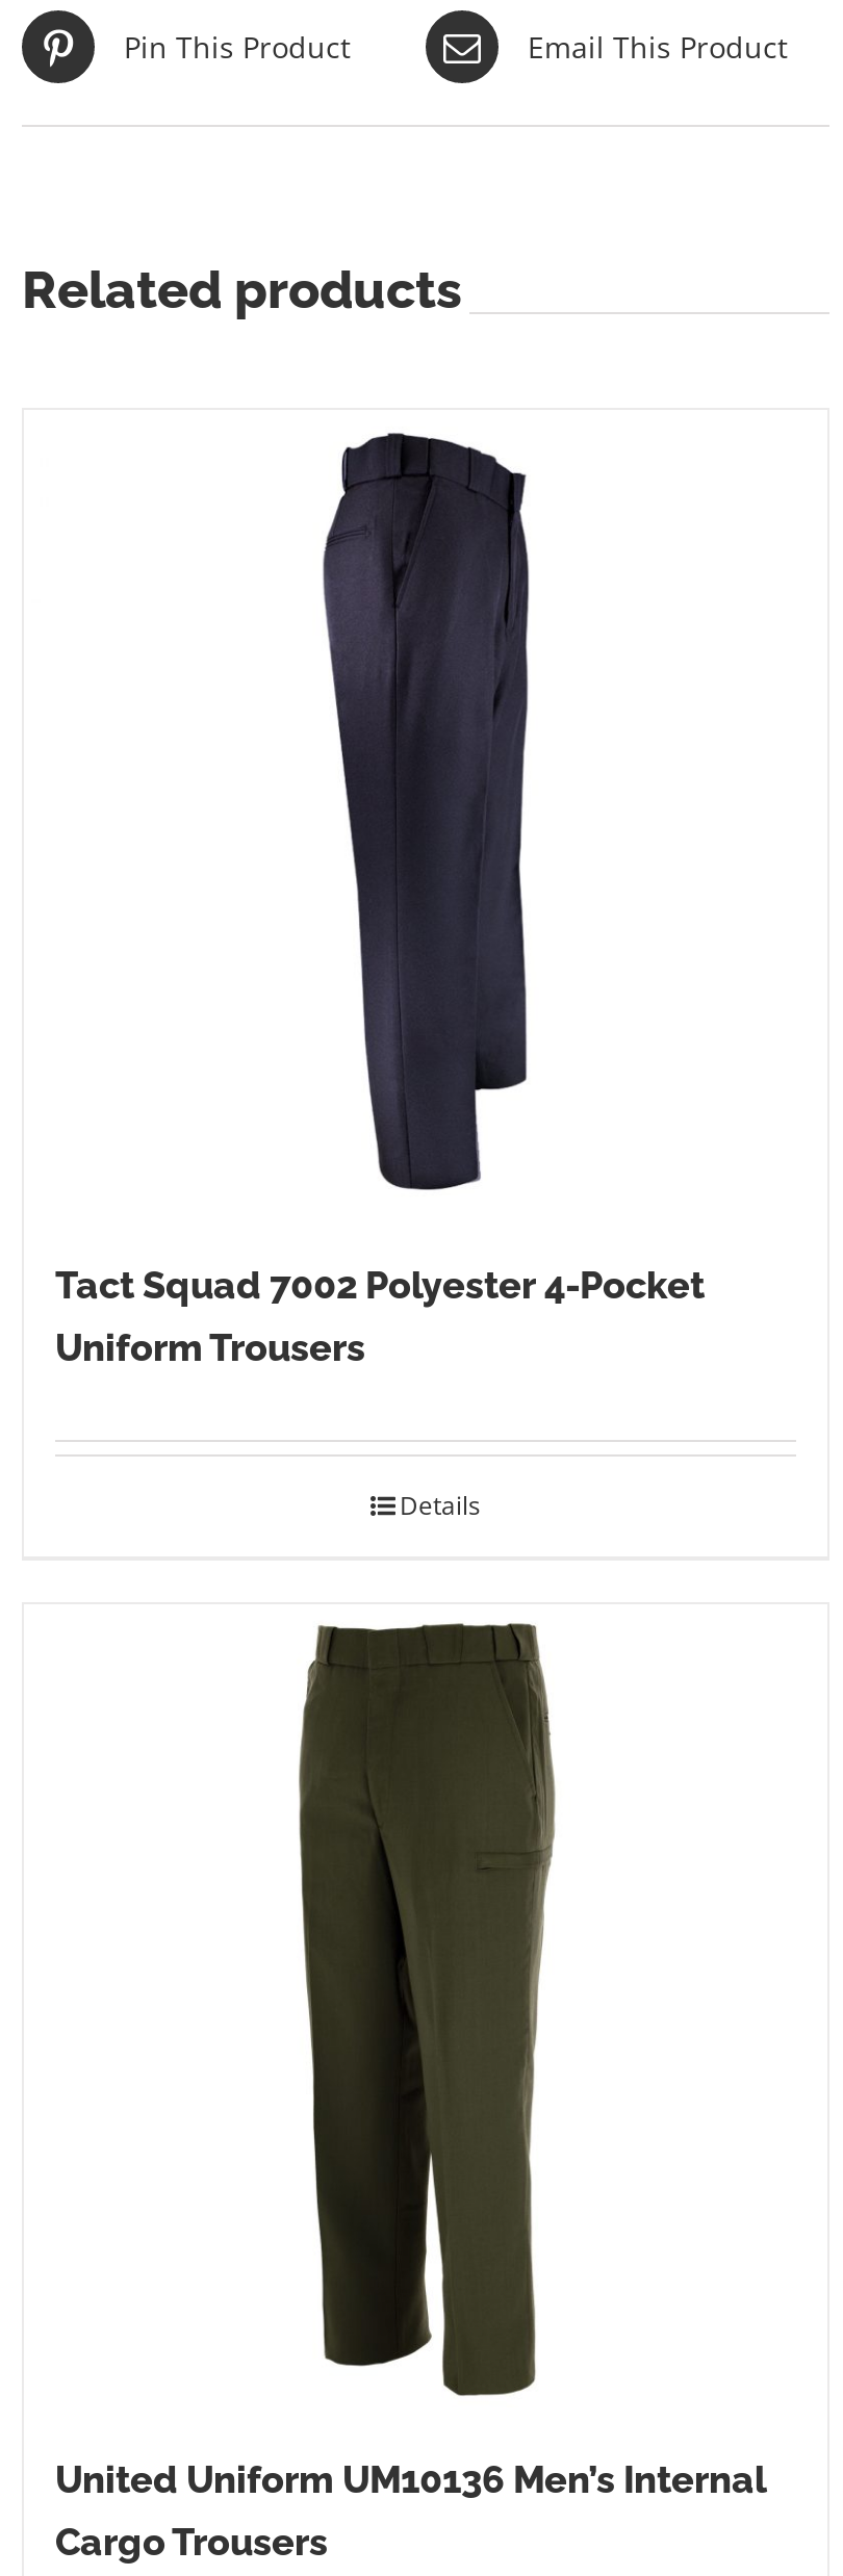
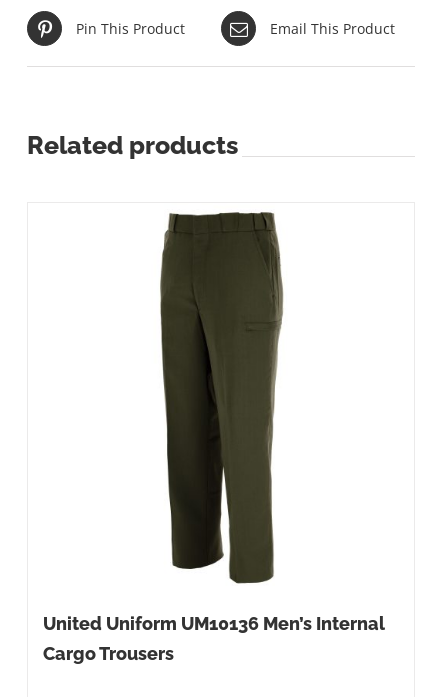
[55,433,705,1369] [image] | Tact Squad 7002 Polyester 4-Pocket | Uniform Trousers -> none
[400,1487,481,1523] Details -> none

